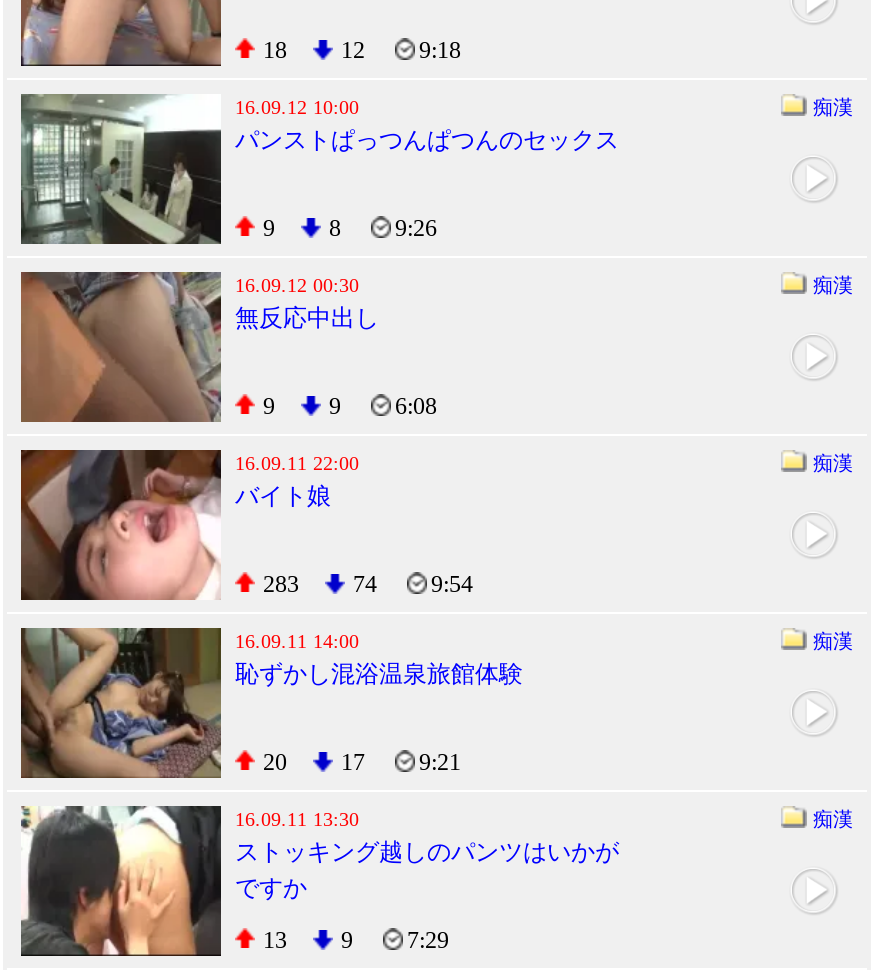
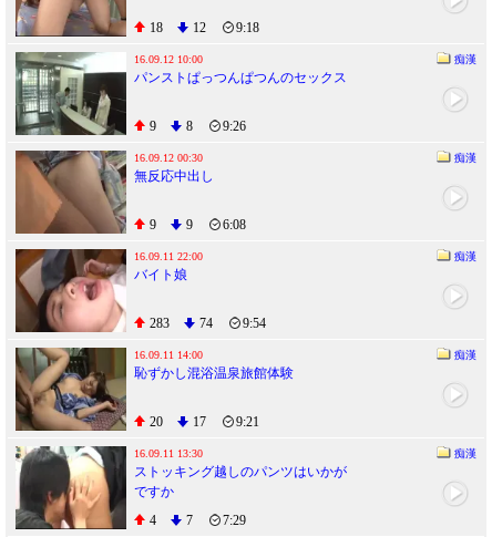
[263,925,287,953] 13 -> [150,512,156,528] 4
[341,925,353,953] 9 -> [186,512,193,528] 7

